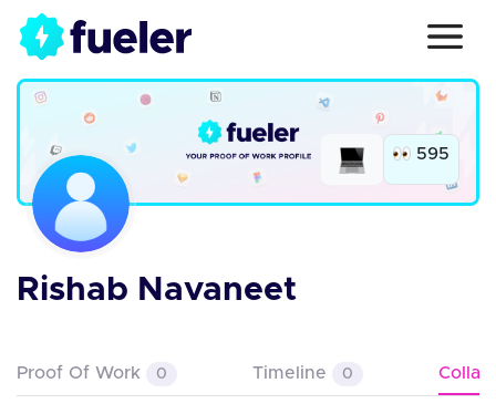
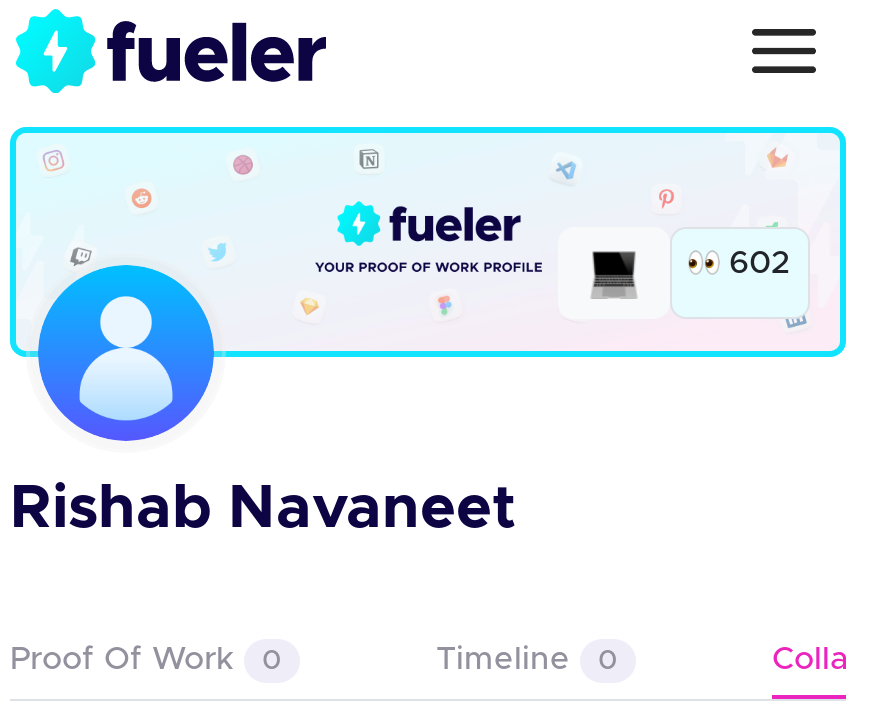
[416,146,449,163] 595 -> [729,248,791,280] 602

